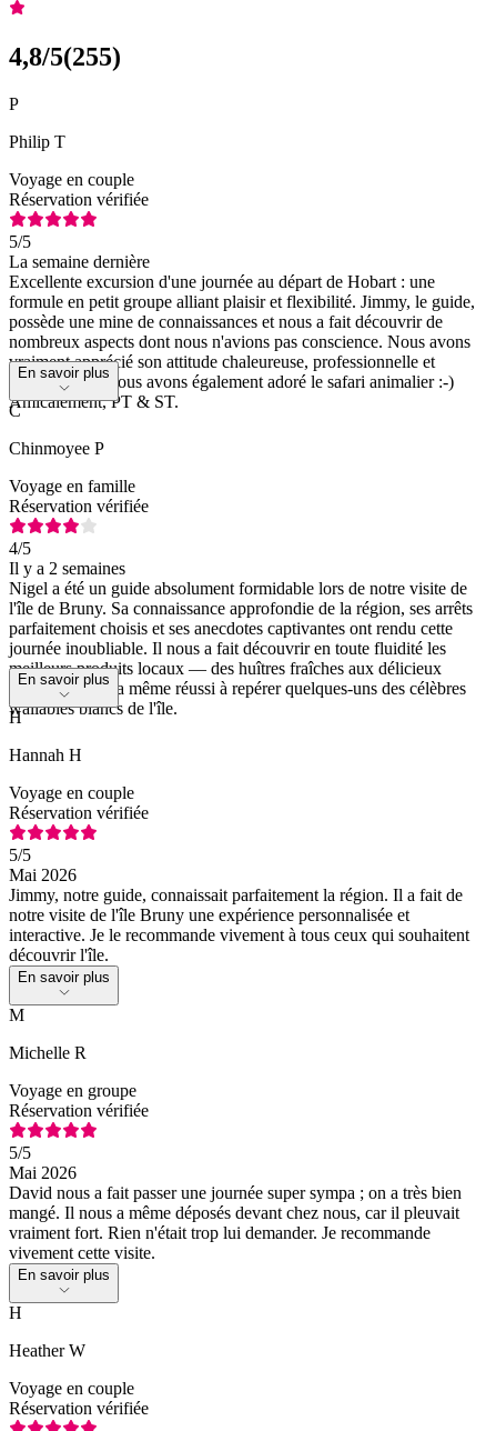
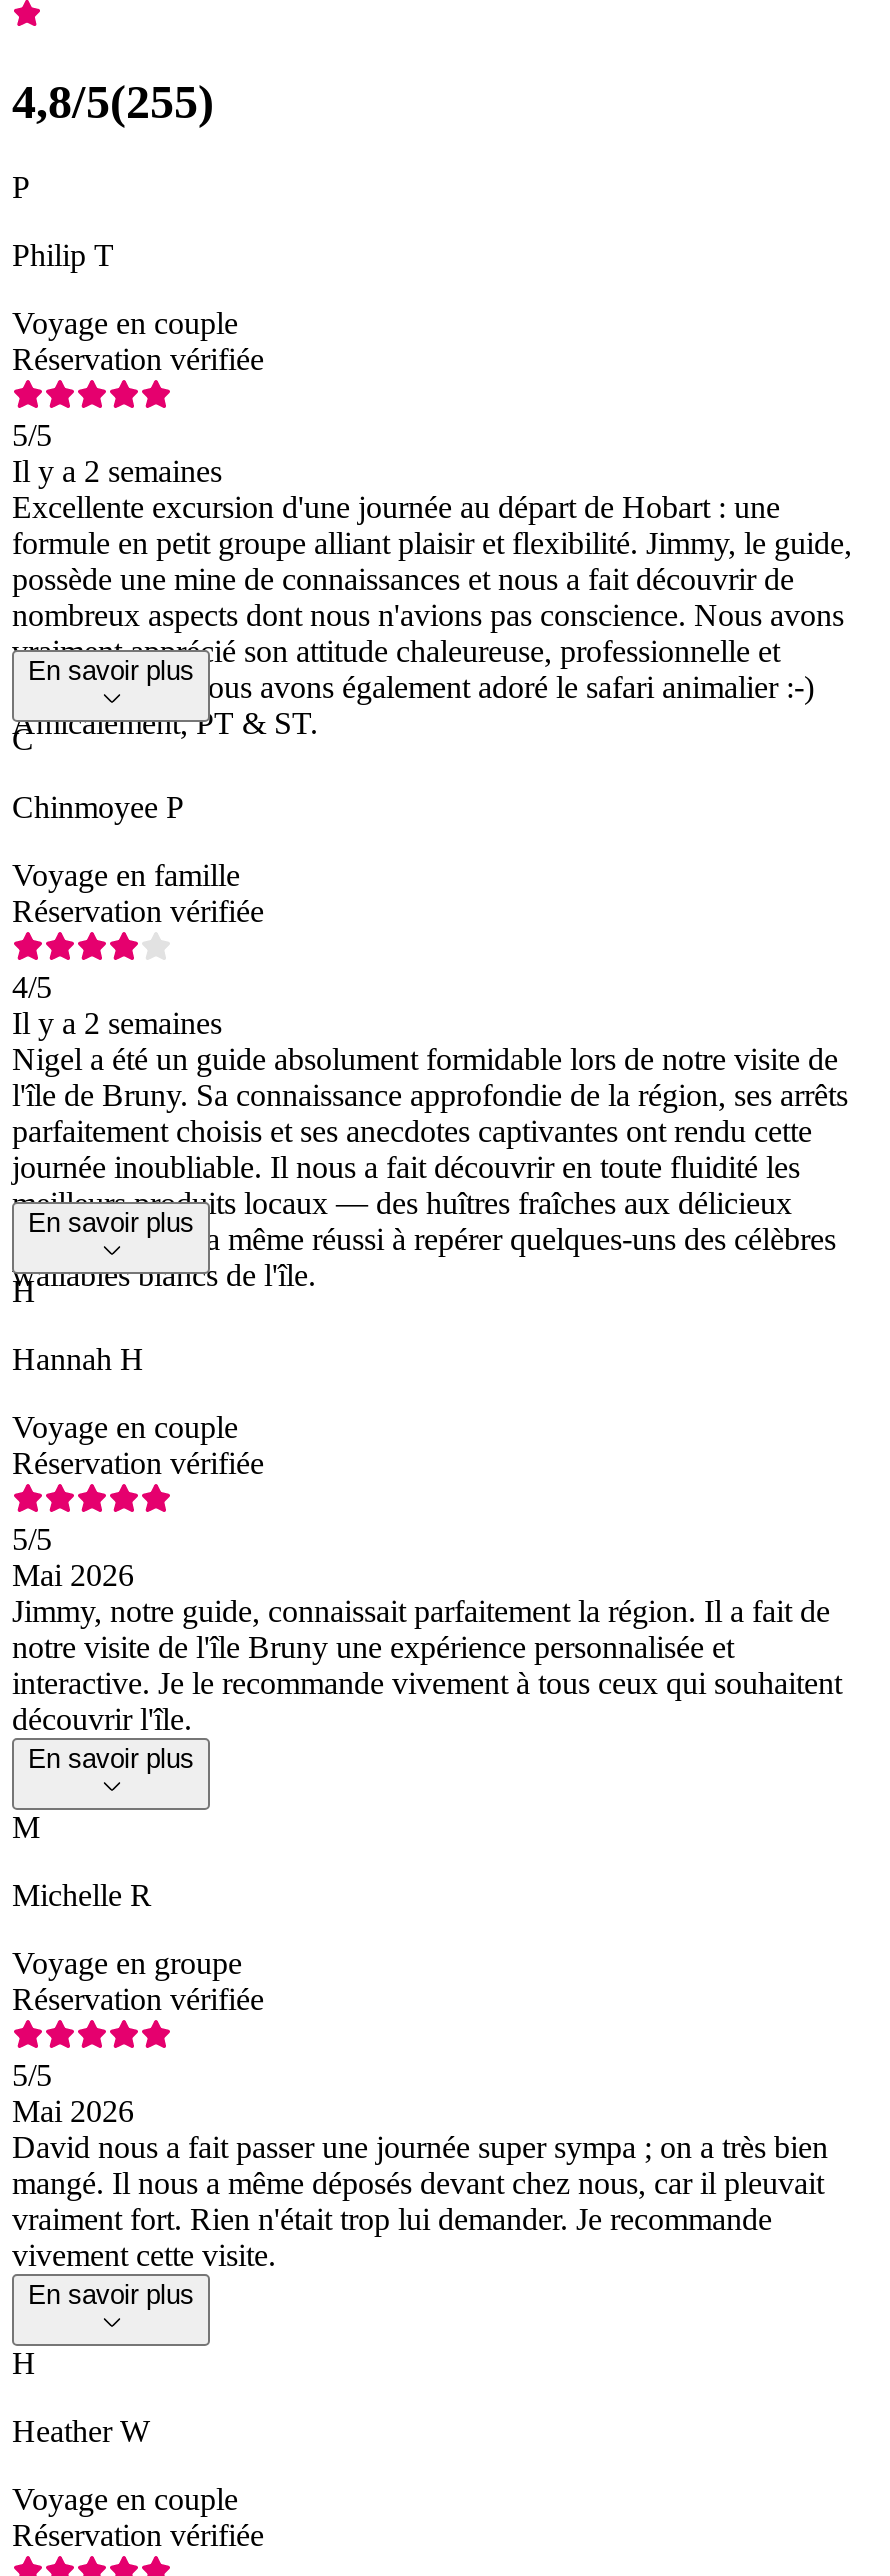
[9,252,150,271] La semaine dernière -> [12,454,222,488] Il y a 2 semaines

